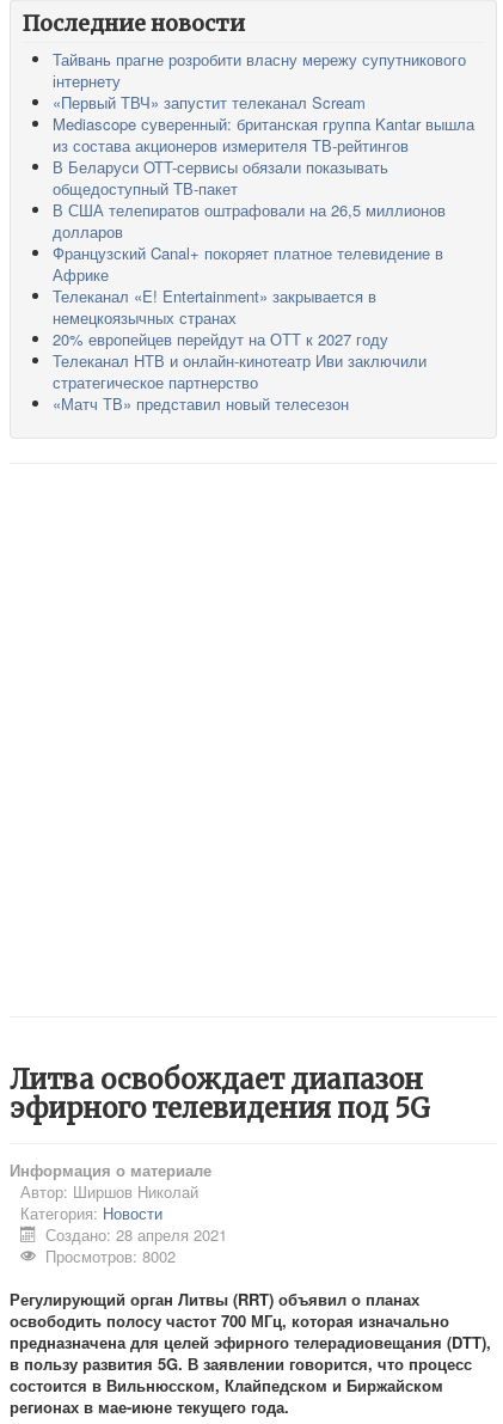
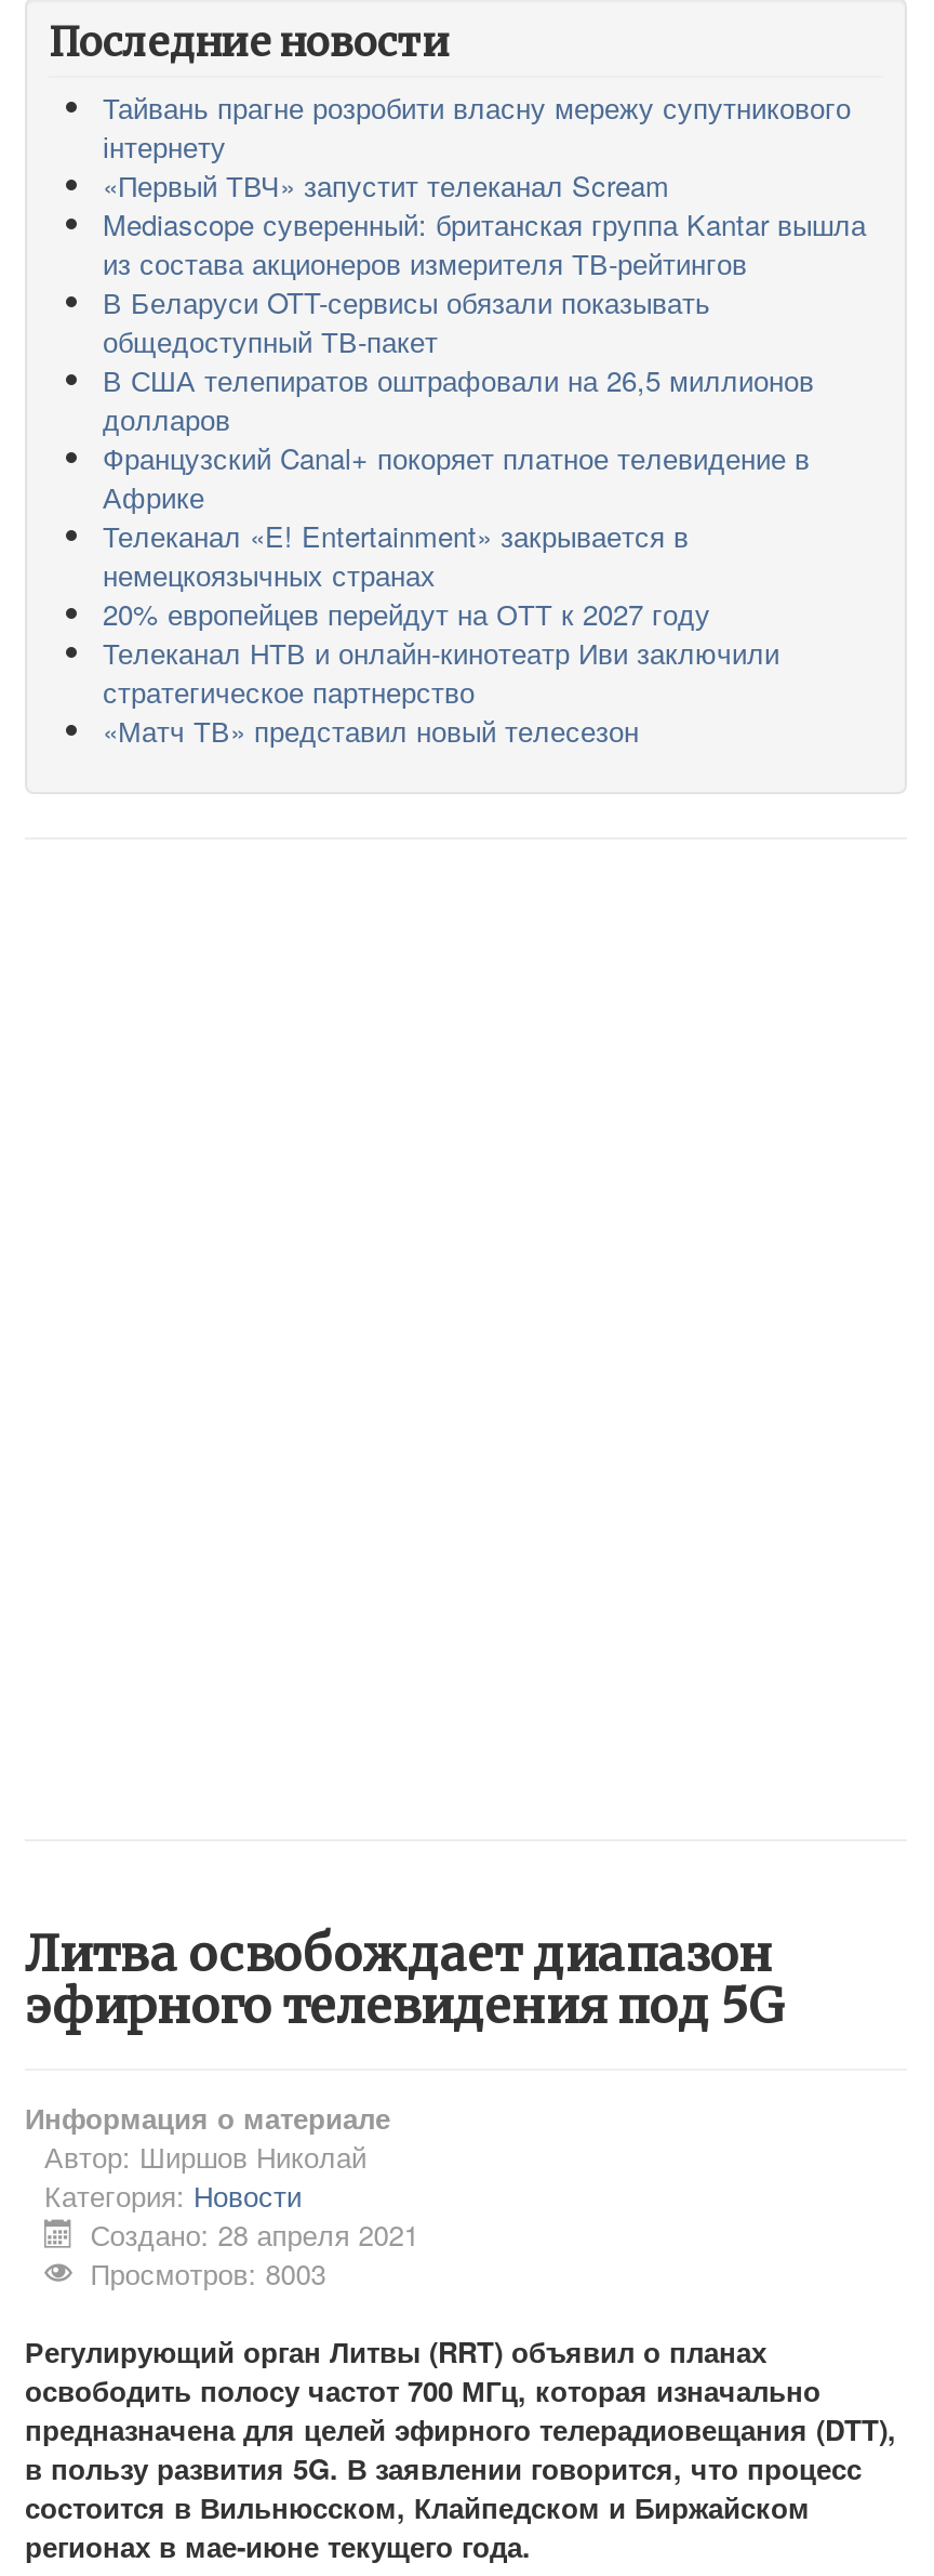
[46,1245,176,1267] Просмотров: 8002 -> [90,2253,326,2294] Просмотров: 8003

